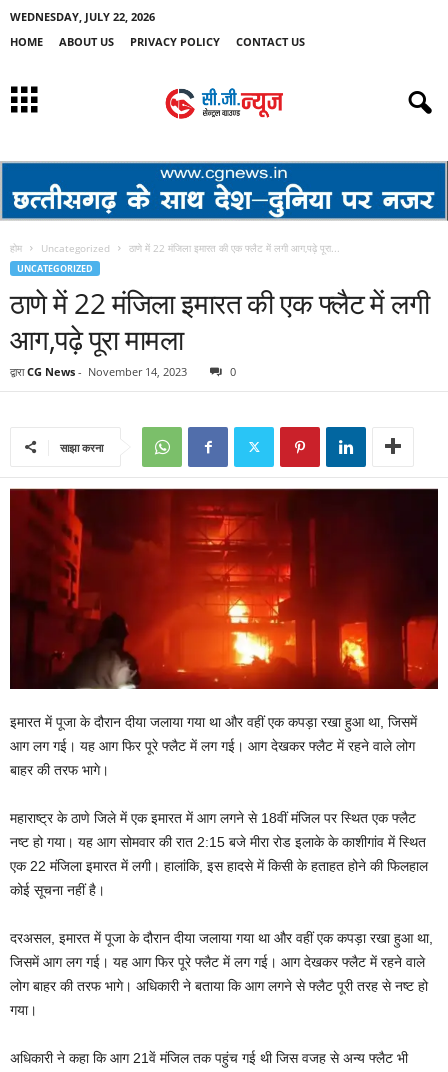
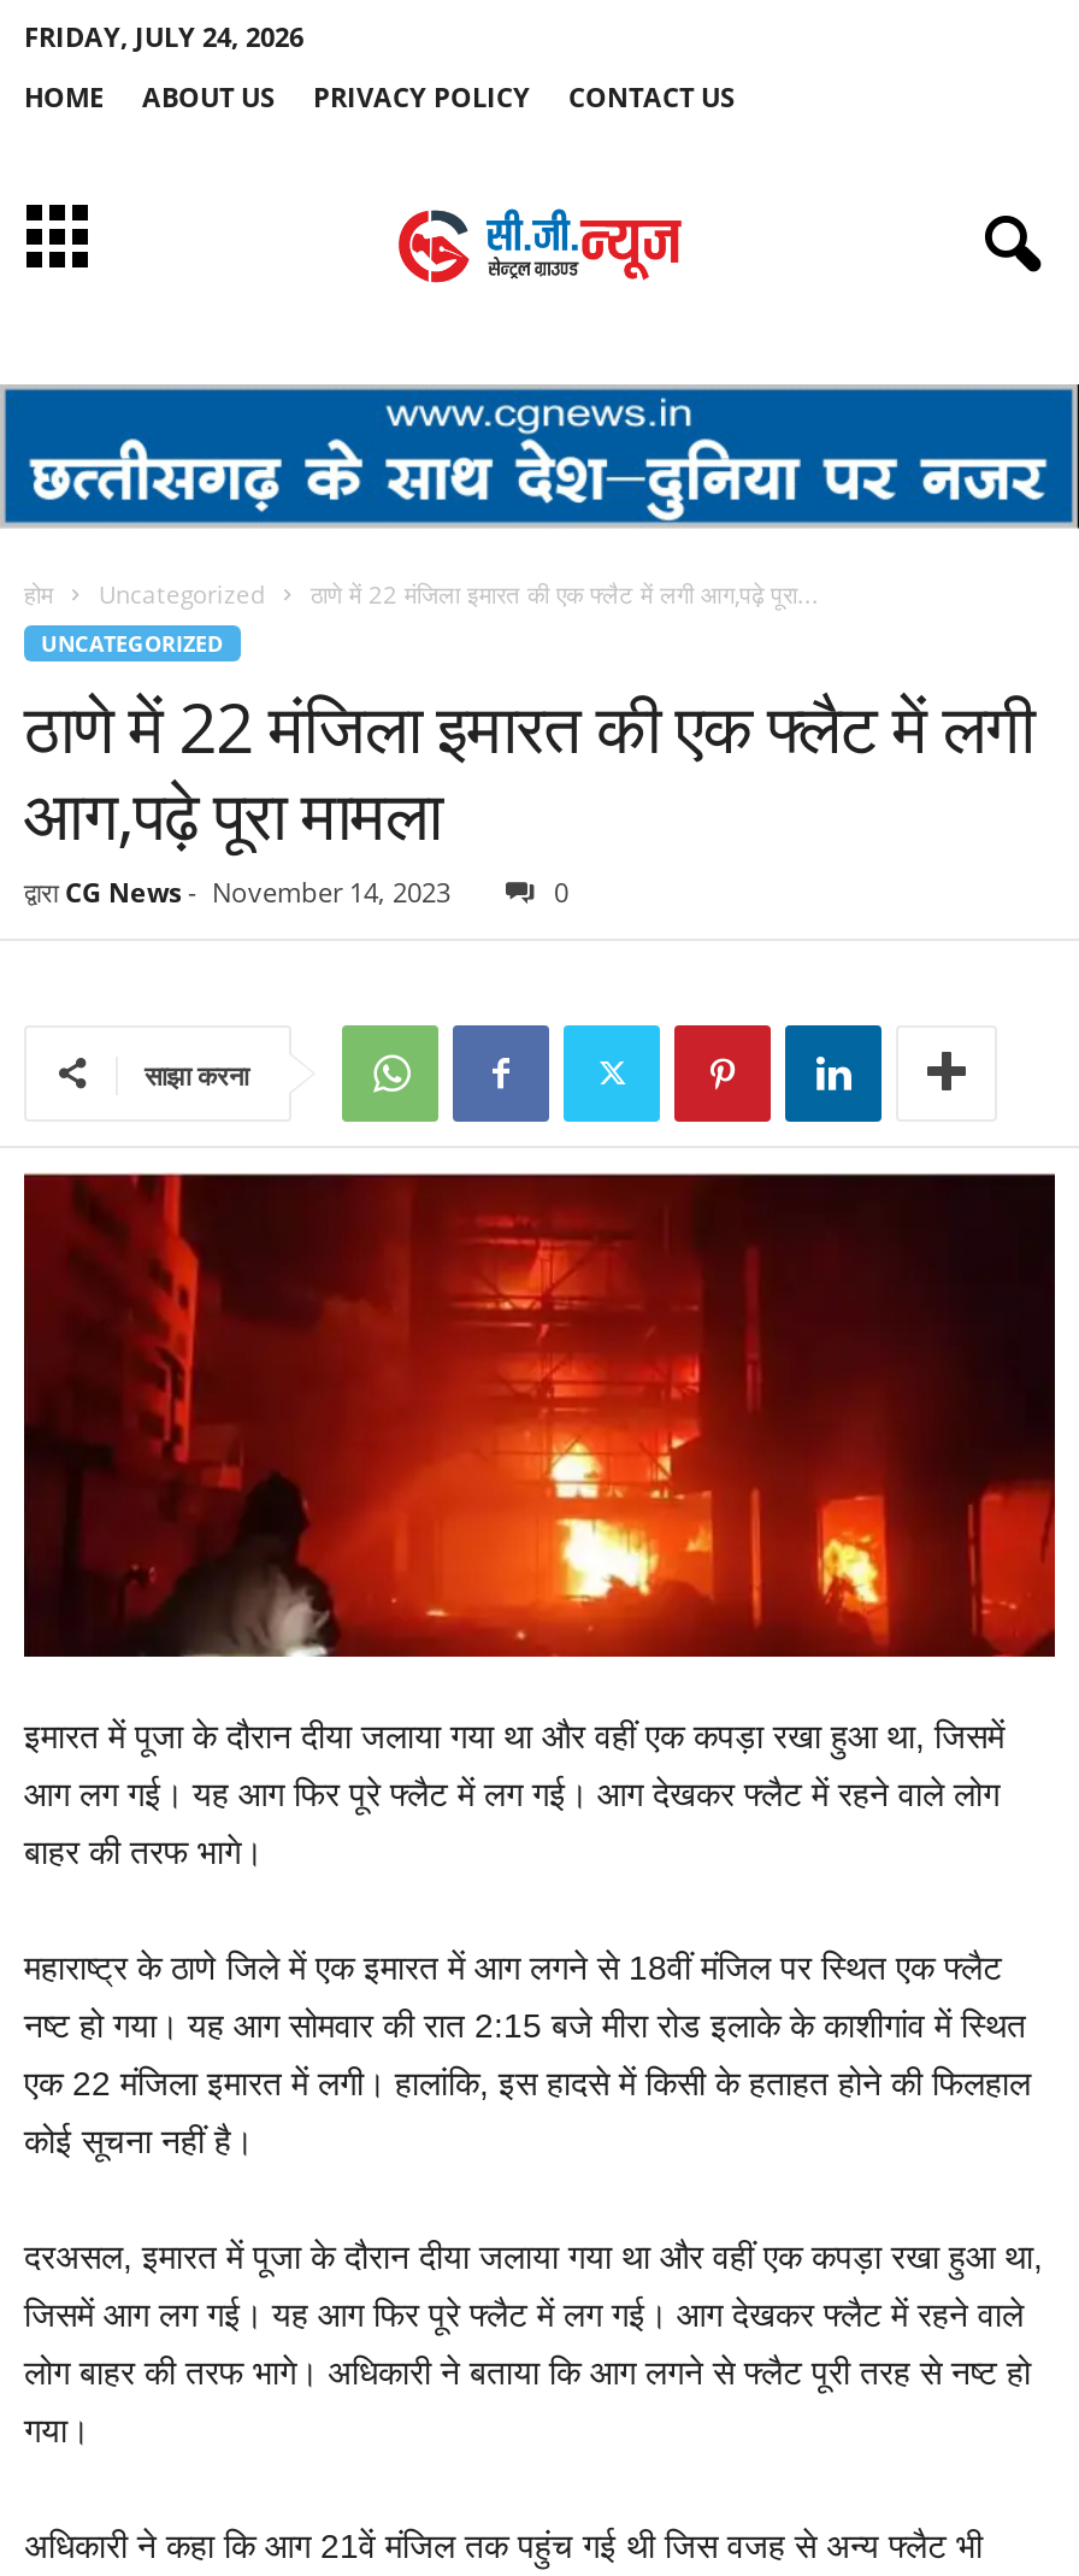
[10,9,155,24] WEDNESDAY, JULY 22, 2026 -> [24,18,303,54] FRIDAY, JULY 24, 2026

